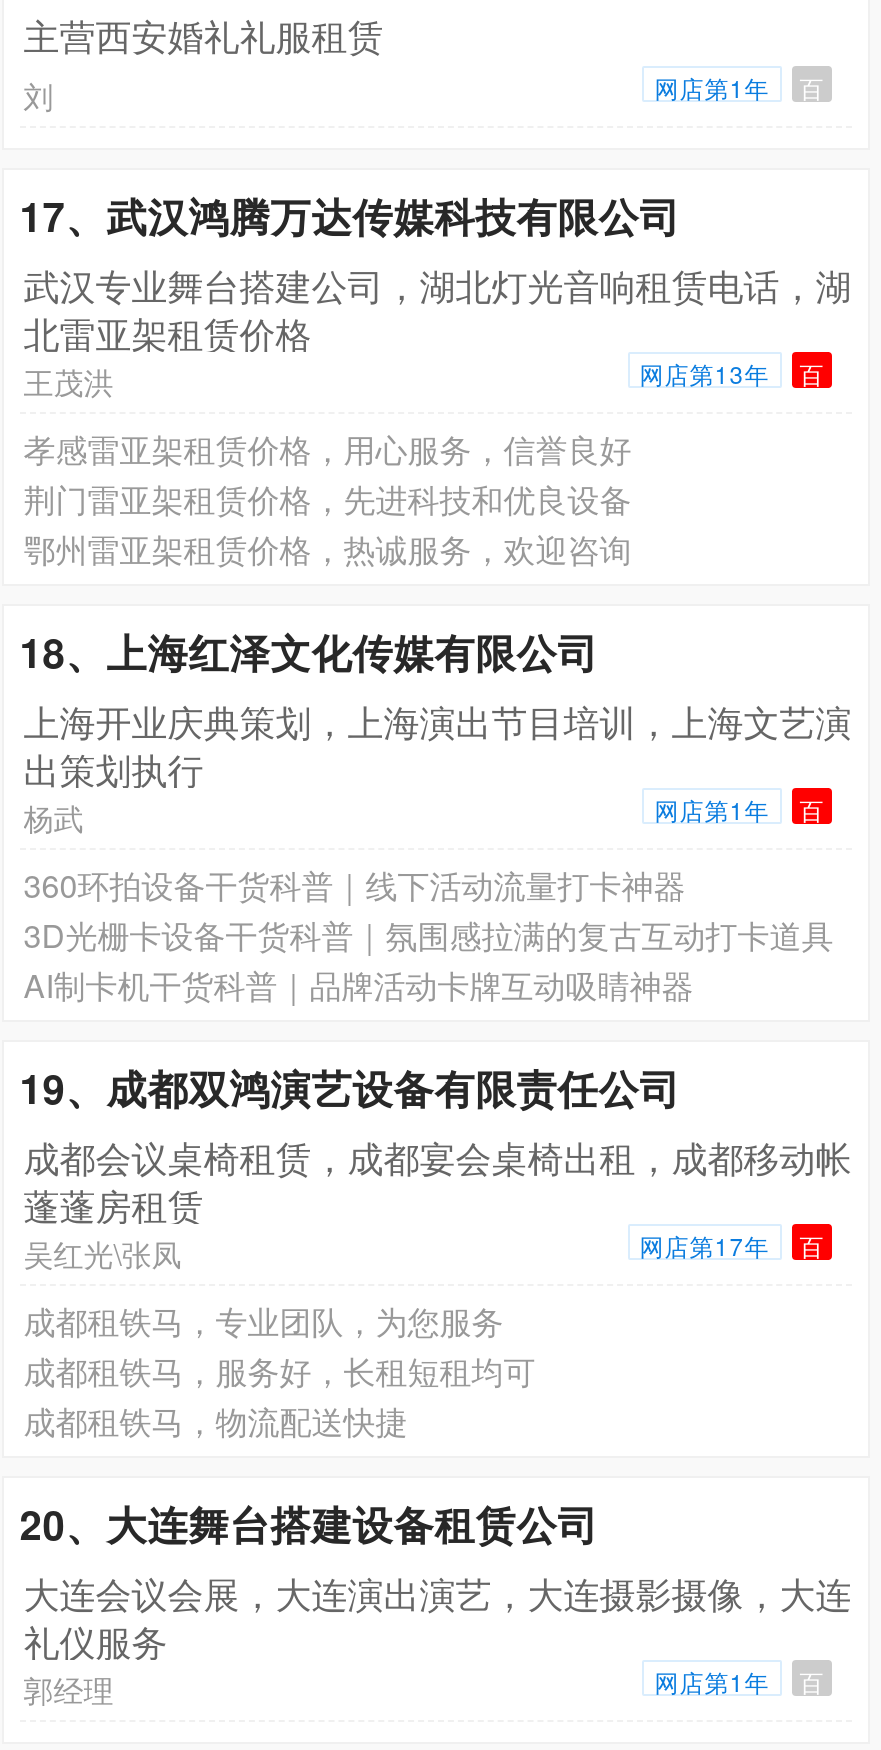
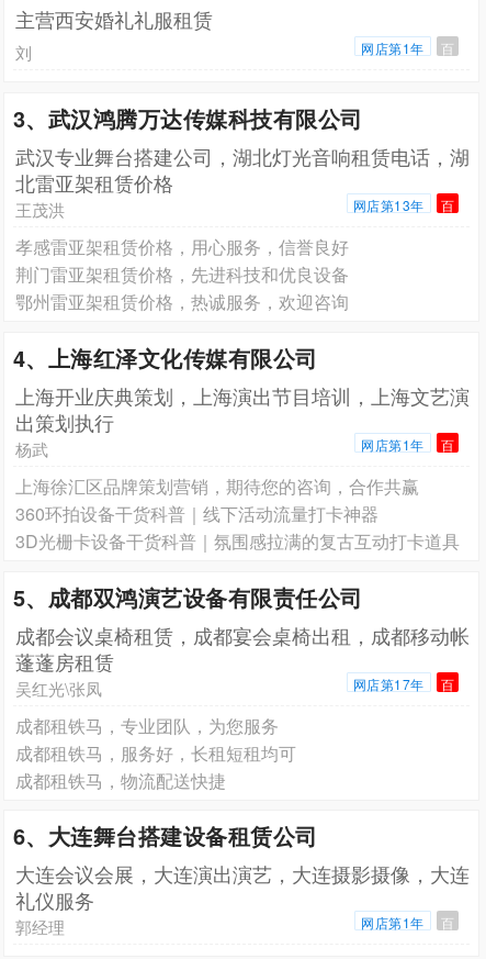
[19,185,680,243] 17、武汉鸿腾万达传媒科技有限公司 -> [13,102,363,134] 3、武汉鸿腾万达传媒科技有限公司
[19,621,598,679] 18、上海红泽文化传媒有限公司 -> [13,341,318,373] 4、上海红泽文化传媒有限公司
none -> [15,473,419,498] 上海徐汇区品牌策划营销，期待您的咨询，合作共赢
moved [23,861,833,957] -> [15,500,459,553]: 360环拍设备干货科普｜线下活动流量打卡神器 | 3D光栅卡设备干货科普｜氛围感拉满的复古互动打卡道具
[19,961,693,1115] AI制卡机干货科普｜品牌活动卡牌互动吸睛神器 | 19、成都双鸿演艺设备有限责任公司 -> [13,581,363,612] 5、成都双鸿演艺设备有限责任公司
[19,1493,598,1551] 20、大连舞台搭建设备租赁公司 -> [13,820,318,852] 6、大连舞台搭建设备租赁公司

